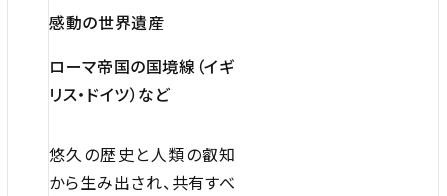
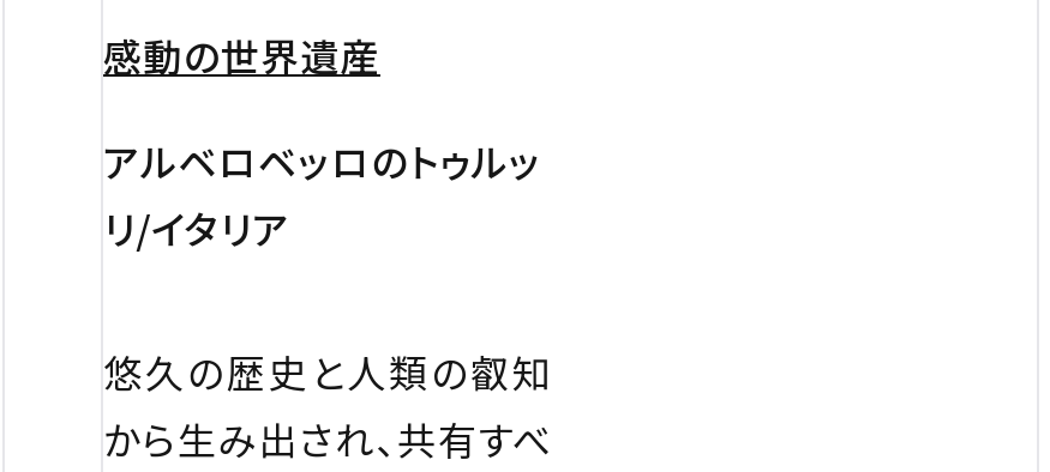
[49,54,235,106] ローマ帝国の国境線（イギ | リス・ドイツ）など -> [103,131,542,256] アルベロベッロのトゥルッ | リ/イタリア

